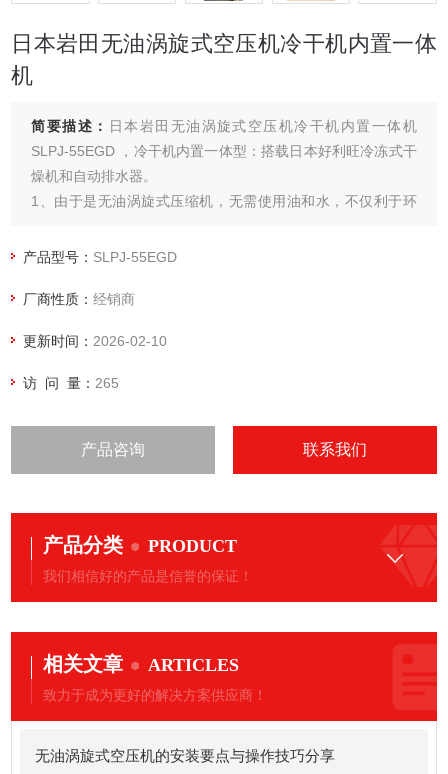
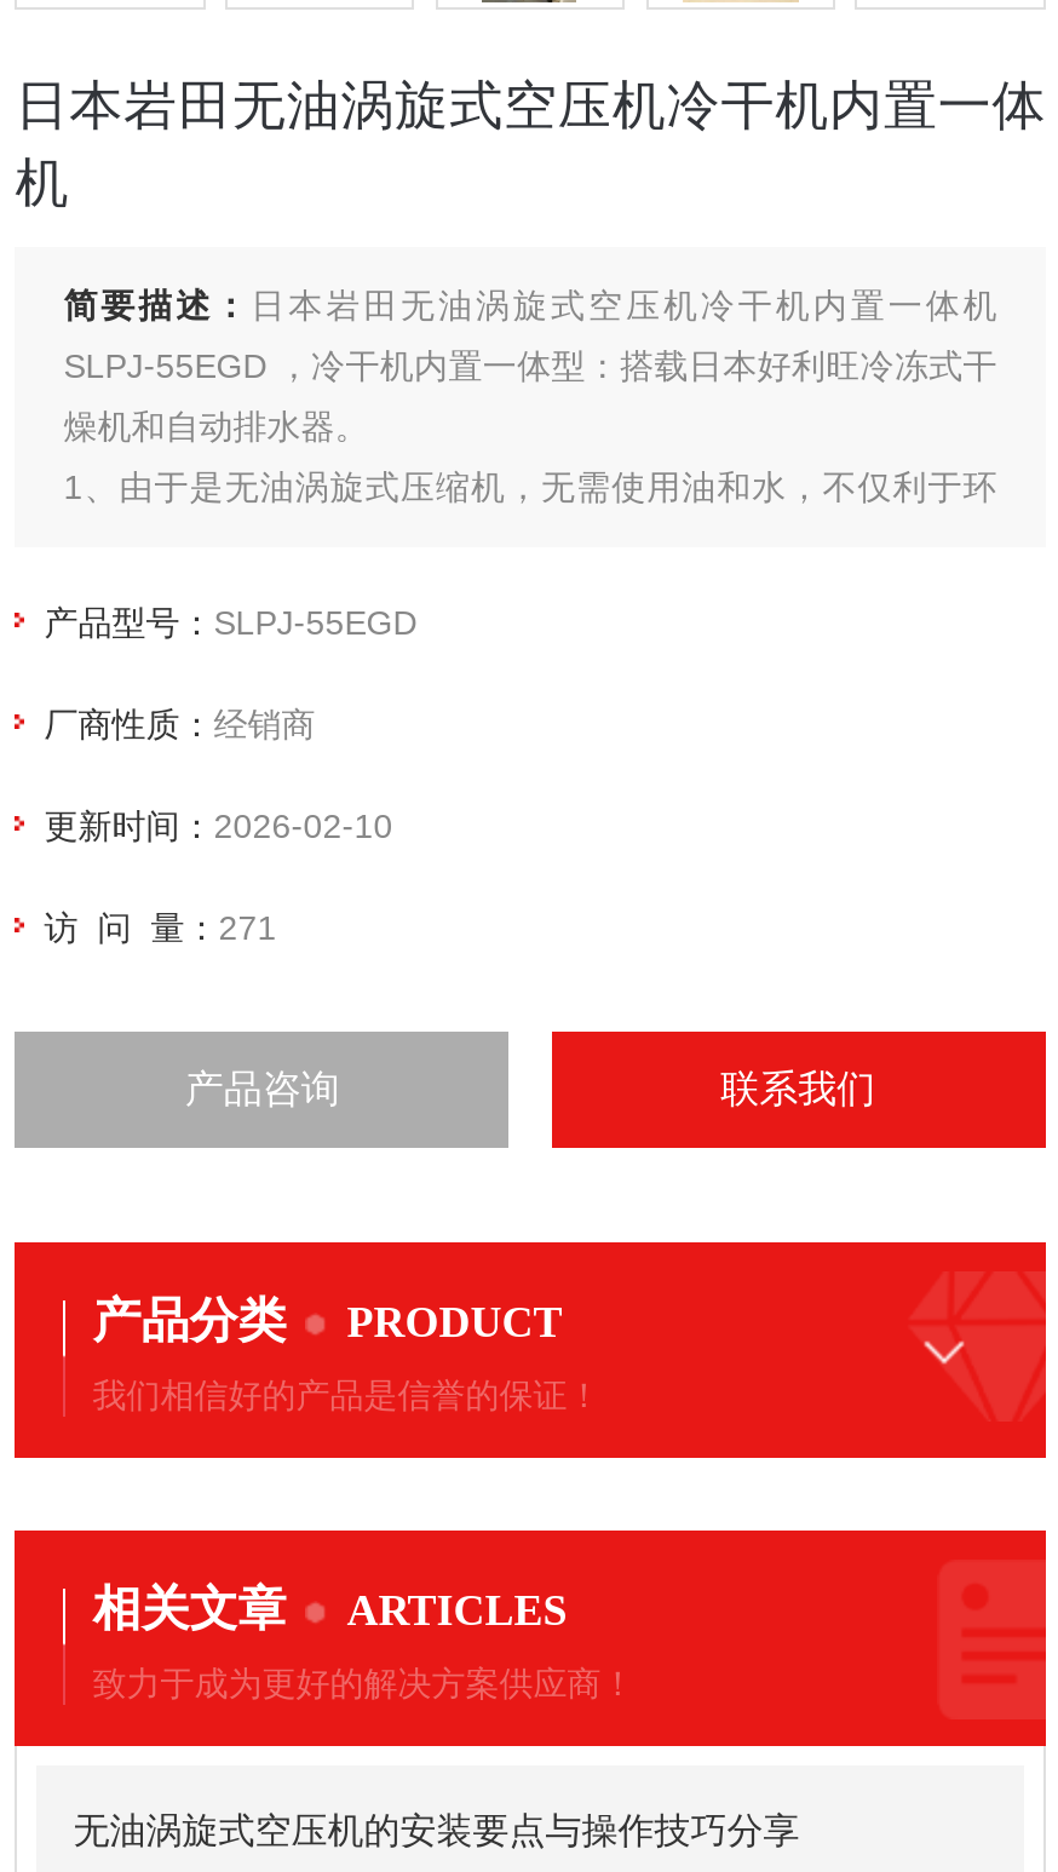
[23,375,119,391] 访 问 量：265 -> [44,908,276,947] 访 问 量：271

